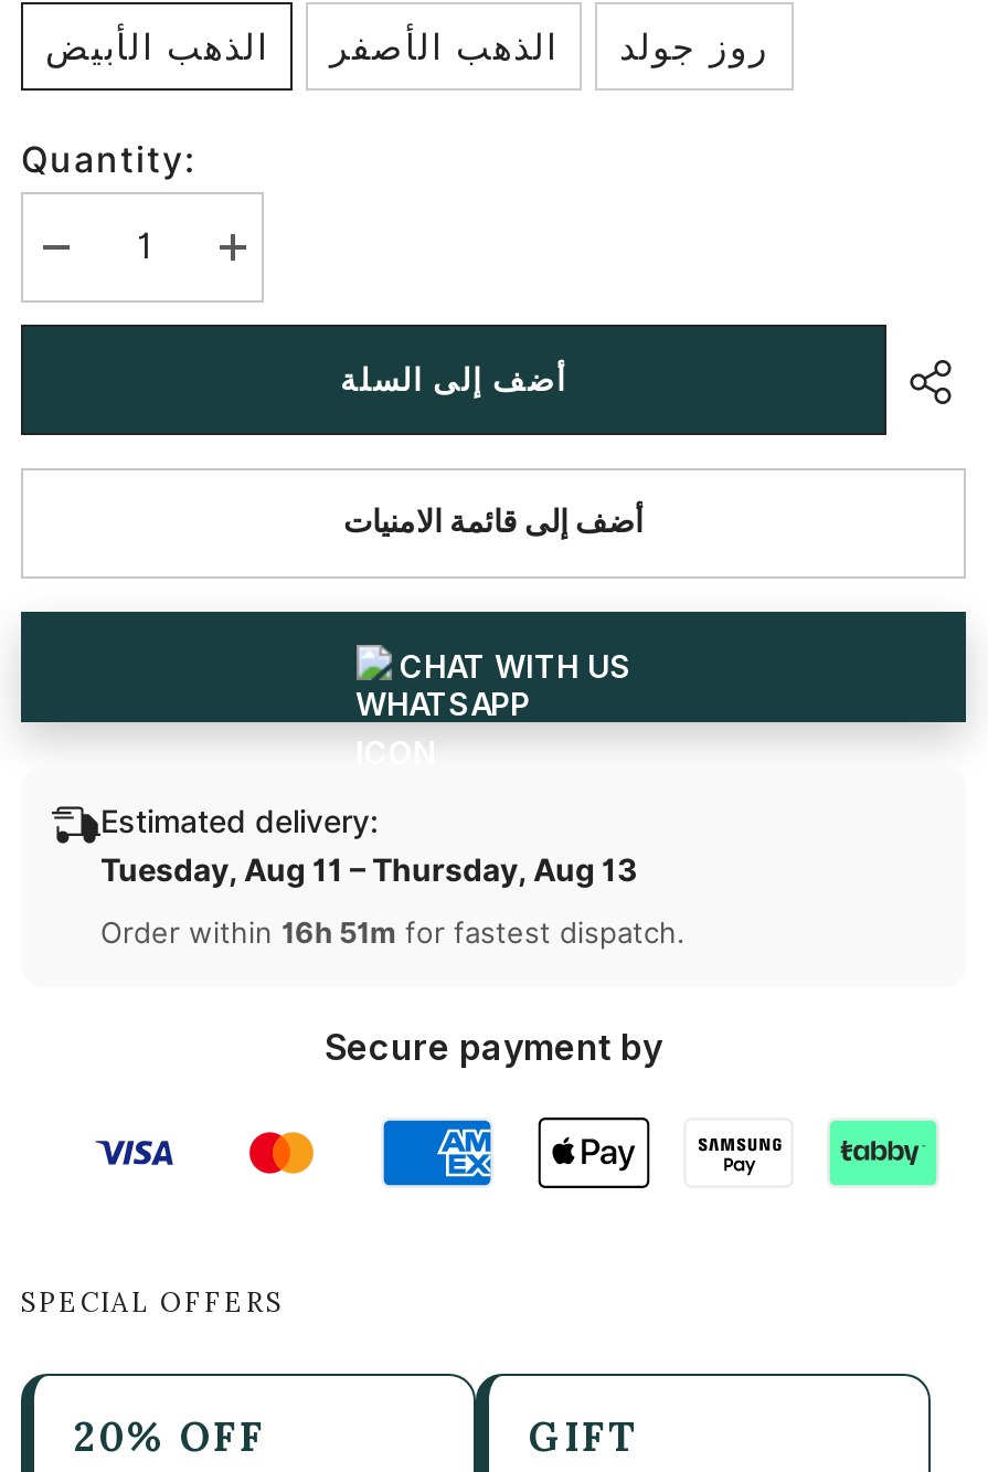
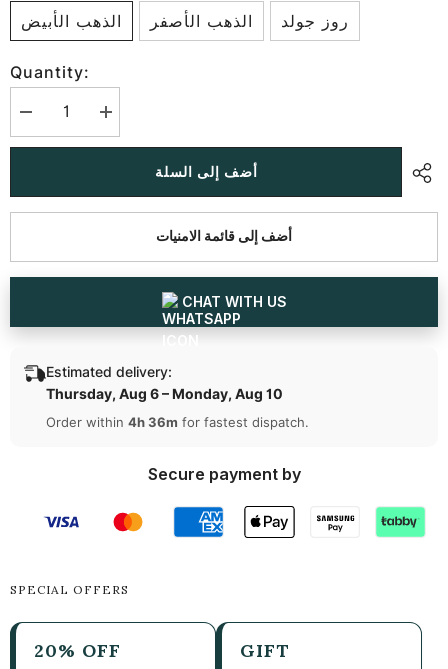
[100,853,637,888] Tuesday, Aug 11 – Thursday, Aug 13 -> [46,386,283,402] Thursday, Aug 6 – Monday, Aug 10
[100,914,686,950] Order within 16h 51m for fastest dispatch. -> [46,414,309,430] Order within 4h 36m for fastest dispatch.

